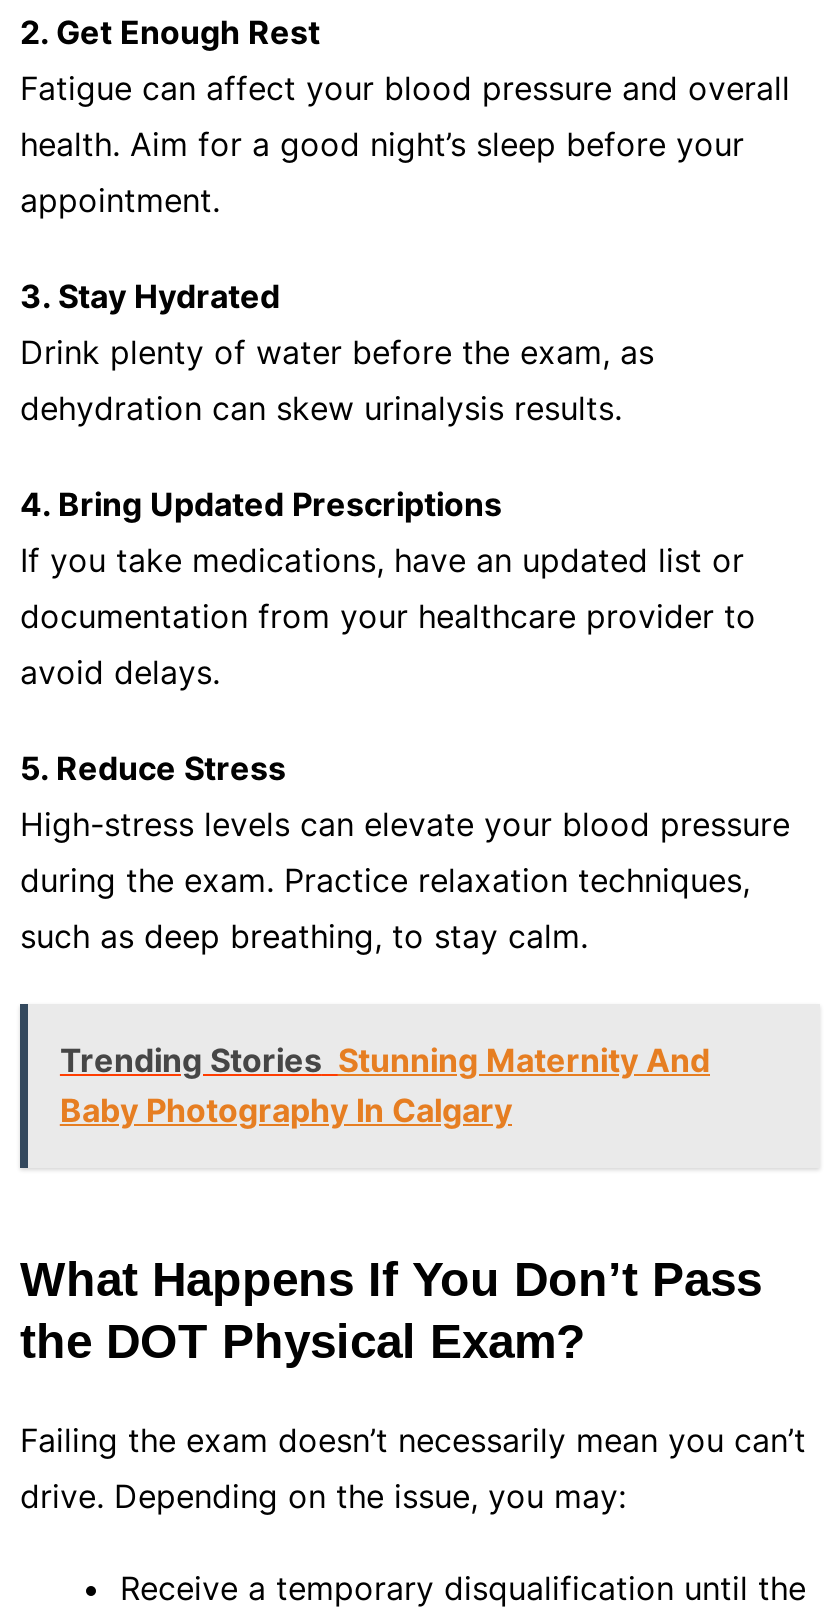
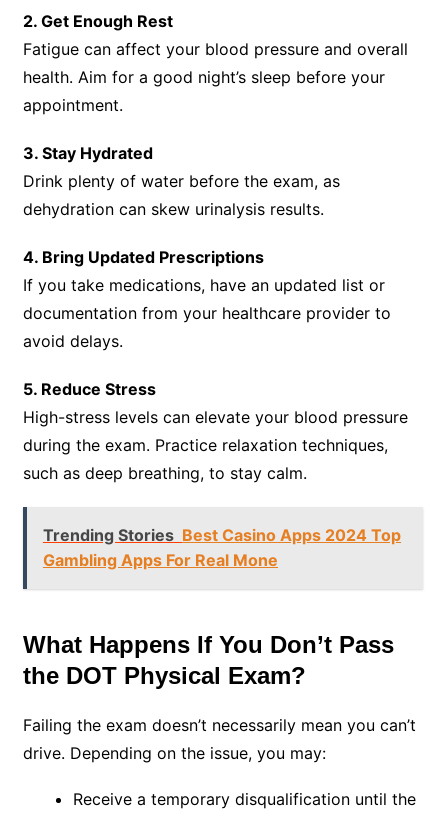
[60,1040,710,1130] Trending Stories Stunning Maternity And | Baby Photography In Calgary -> [43,525,401,570] Trending Stories Best Casino Apps 2024 Top | Gambling Apps For Real Mone

